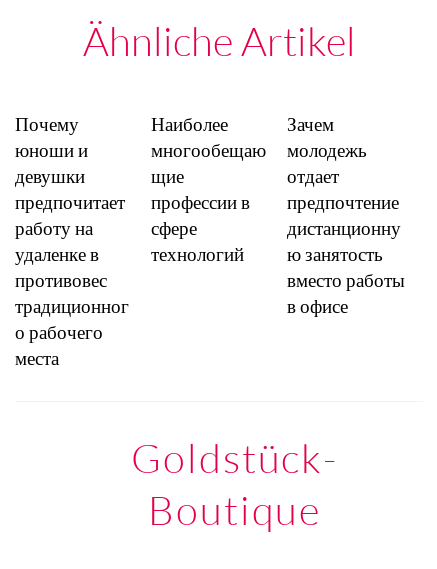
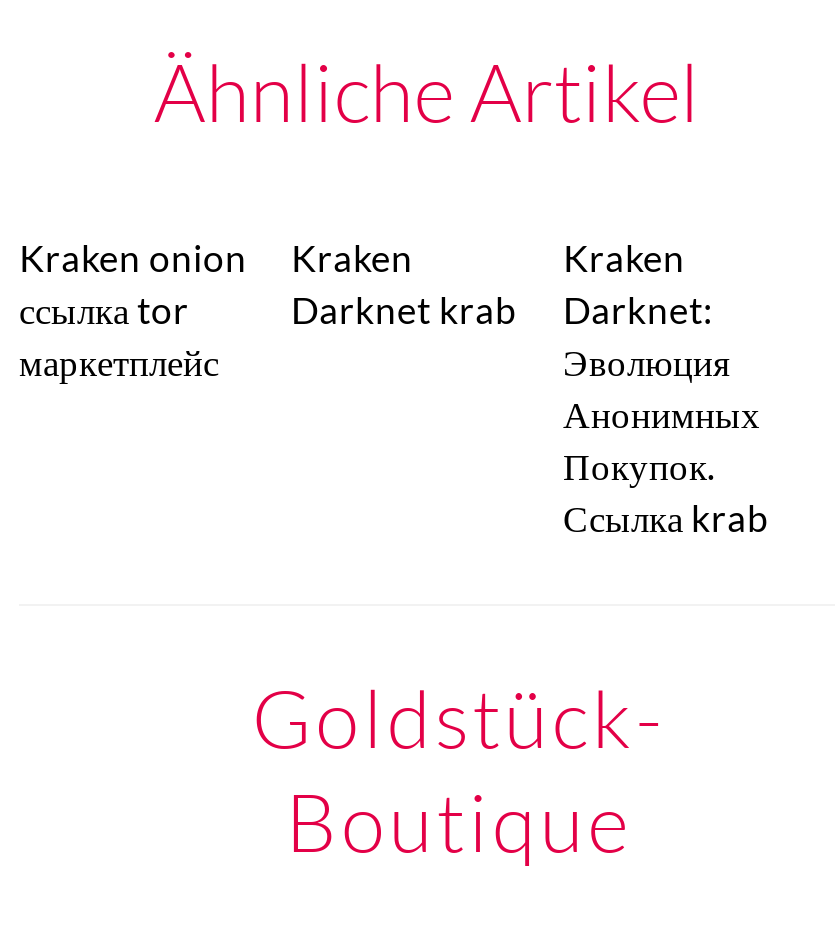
[15,113,129,369] Почему | юноши и | девушки | предпочитает | работу на | удаленке в | противовес | традиционног | о рабочего | места -> [19,236,247,384] Kraken onion | ссылка tor | маркетплейс
[151,113,266,265] Наиболее | многообещаю | щие | профессии в | сфере | технологий -> [291,236,517,332] Kraken | Darknet krab
[287,113,405,317] Зачем | молодежь | отдает | предпочтение | дистанционну | ю занятость | вместо работы | в офисе -> [563,236,769,540] Kraken | Darknet: | Эволюция | Анонимных | Покупок. | Ссылка krab

